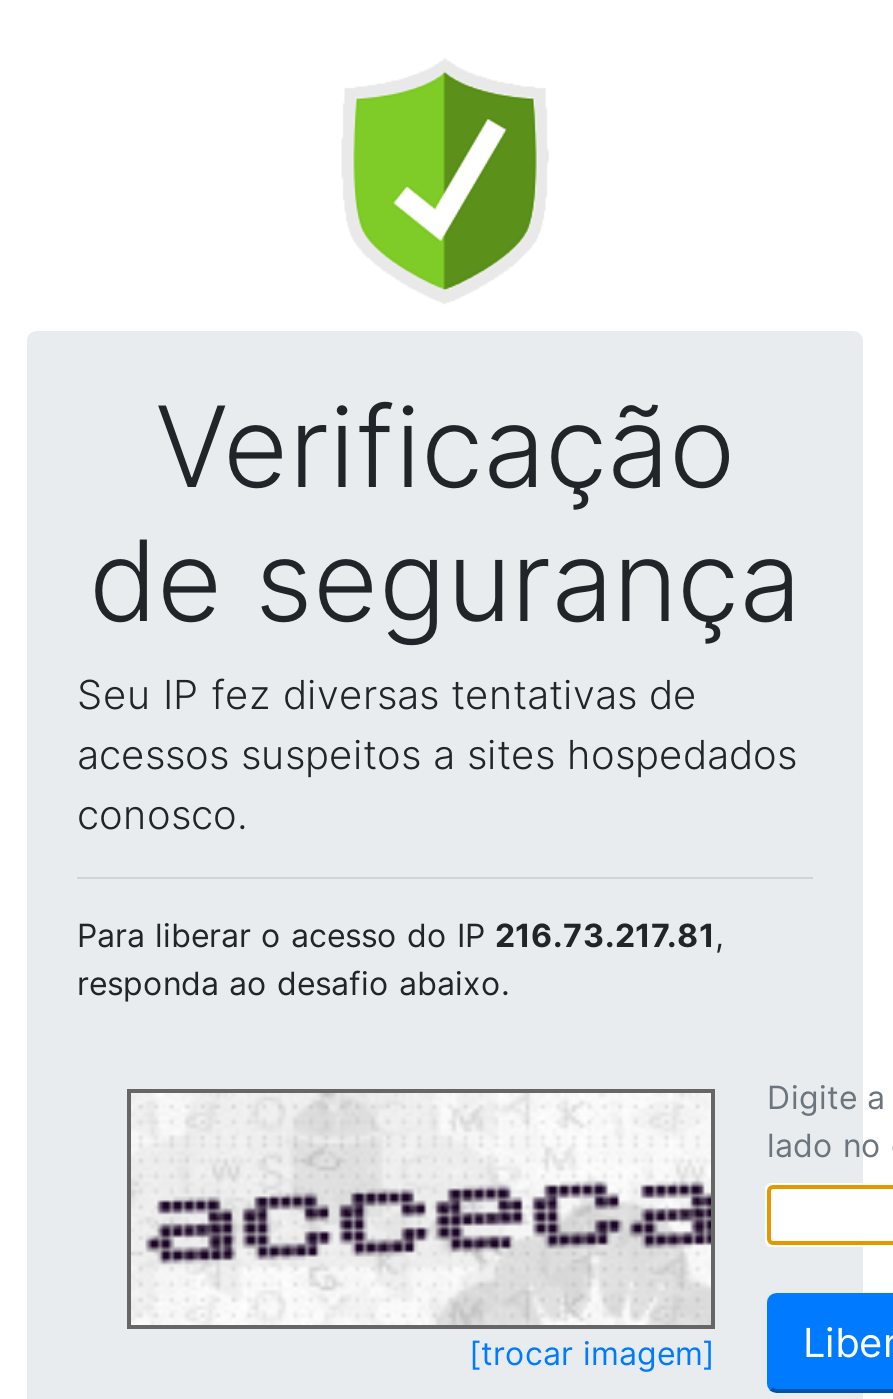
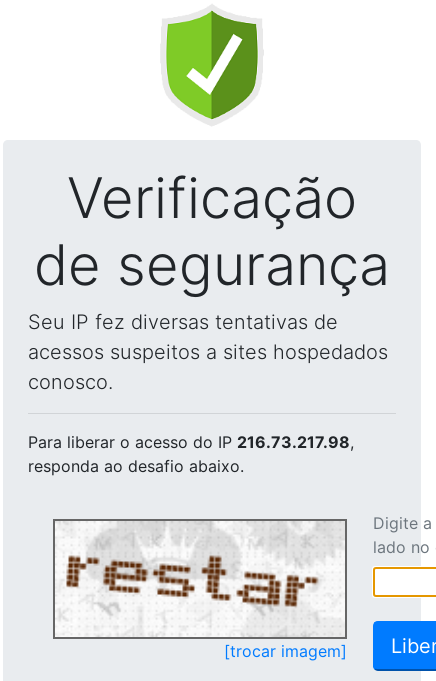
[77,915,723,955] Para liberar o acesso do IP 216.73.217.81, -> [28,432,354,452] Para liberar o acesso do IP 216.73.217.98,
[145,1095,713,1321] [image] -> [63,523,345,636] [image]

